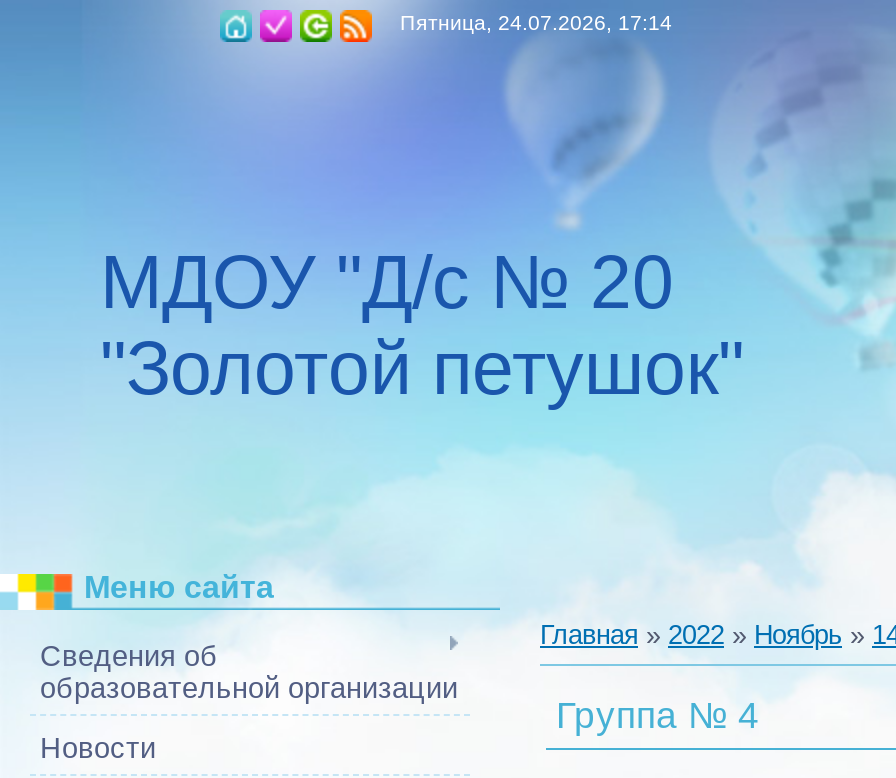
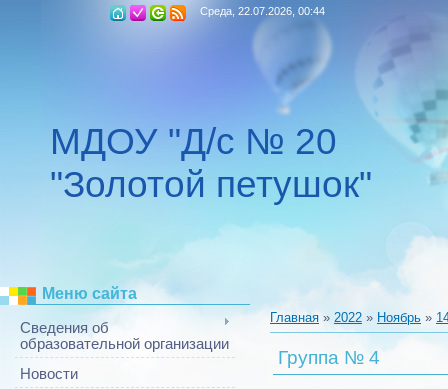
[400,10,672,34] Пятница, 24.07.2026, 17:14 -> [200,5,325,17] Среда, 22.07.2026, 00:44

